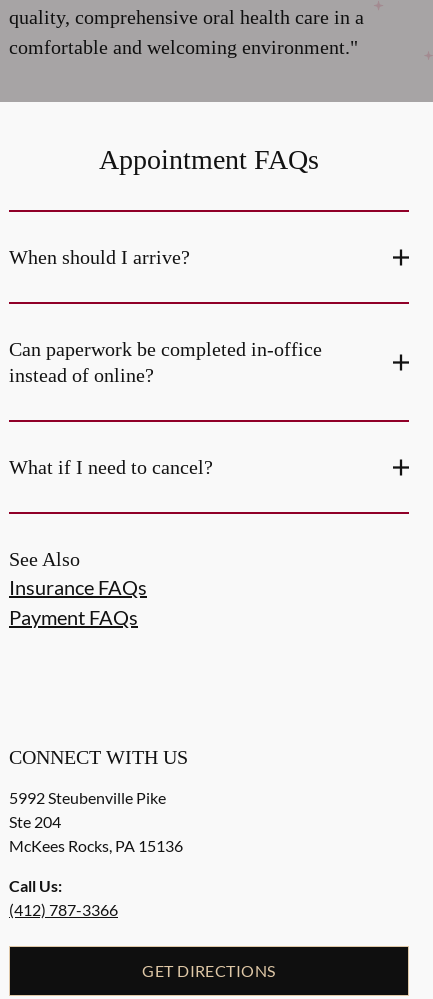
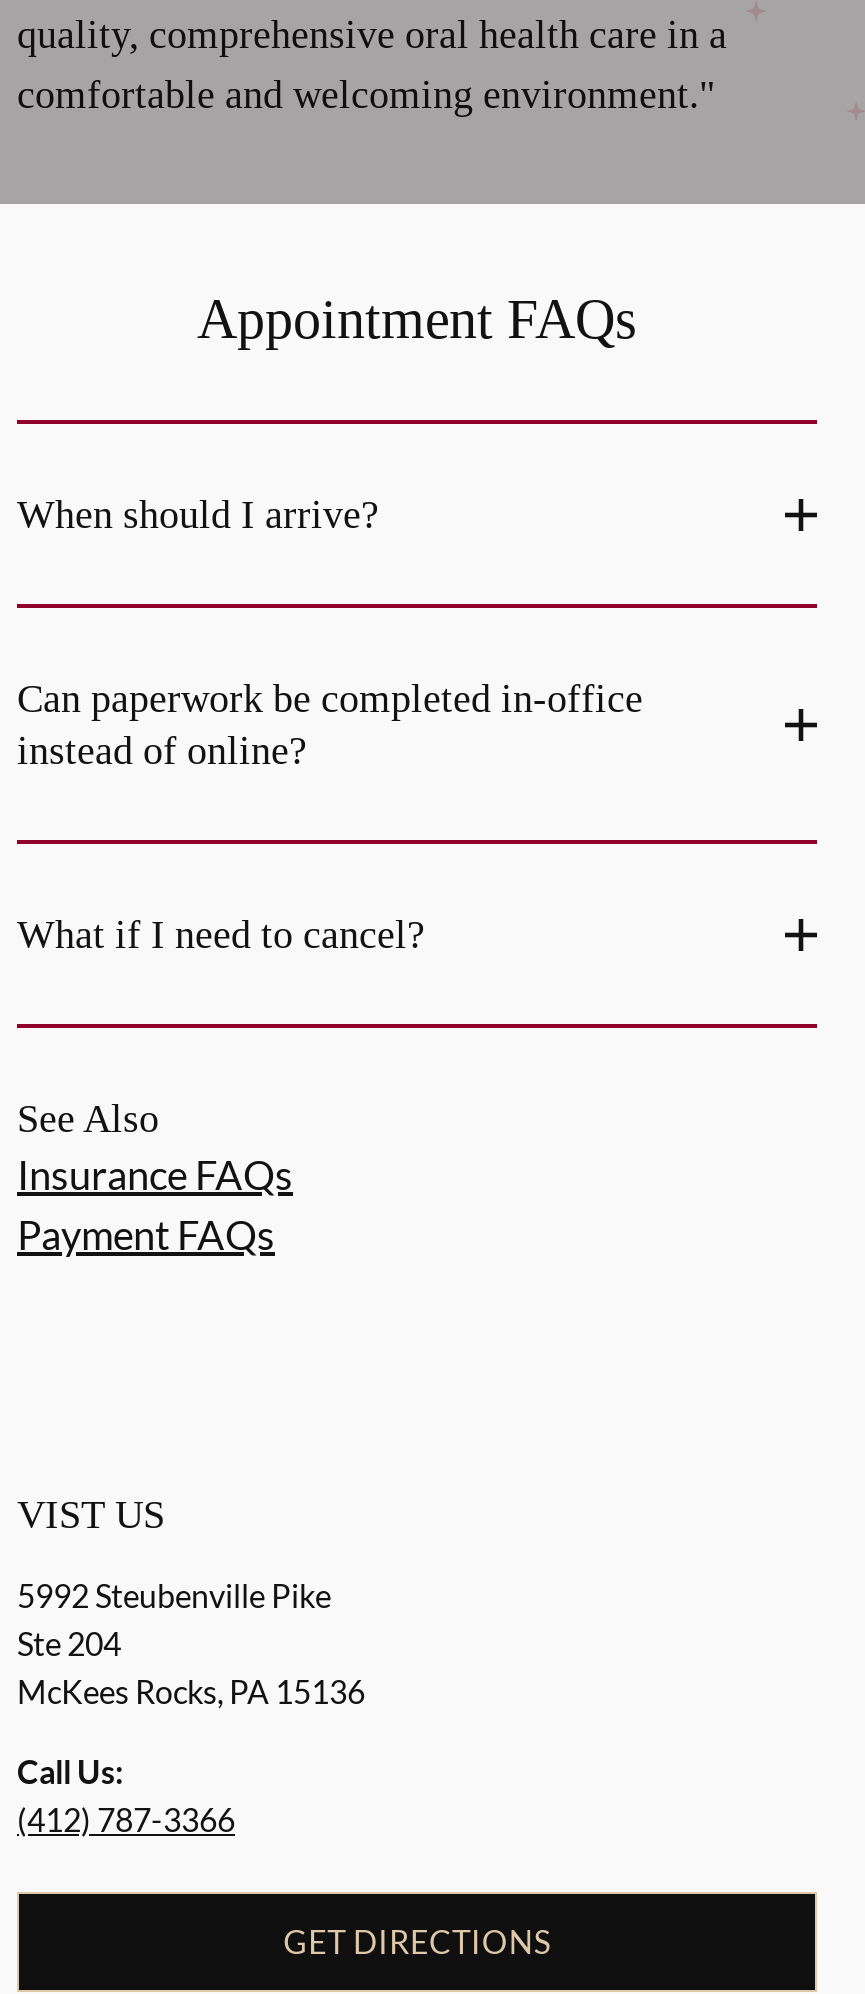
[9,746,188,768] CONNECT WITH US -> [17,1492,165,1536] VIST US

